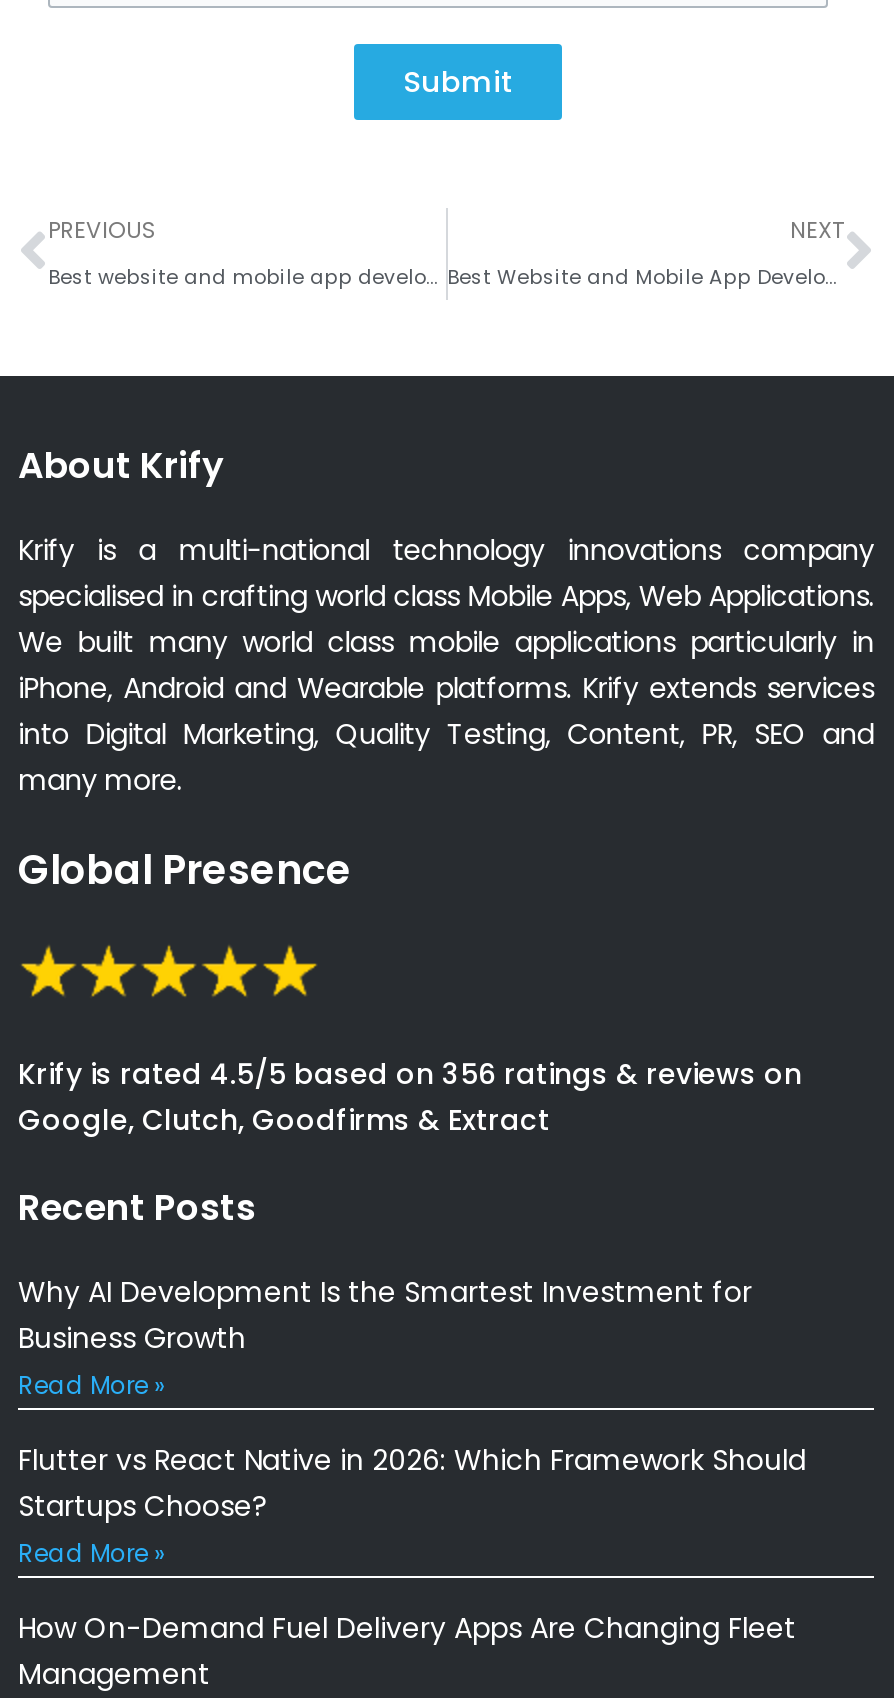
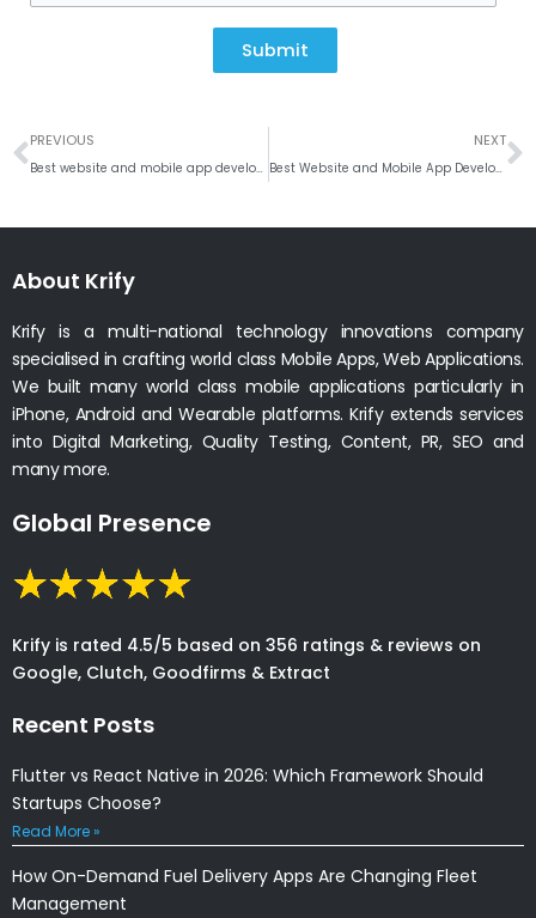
[18,1271,752,1401] Why AI Development Is the Smartest Investment for | Business Growth | Read More » -> none

